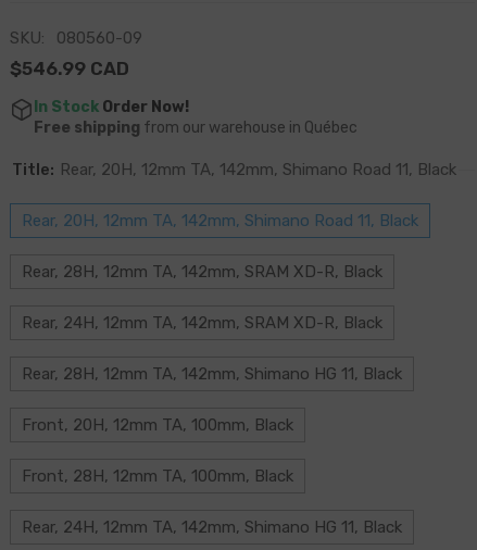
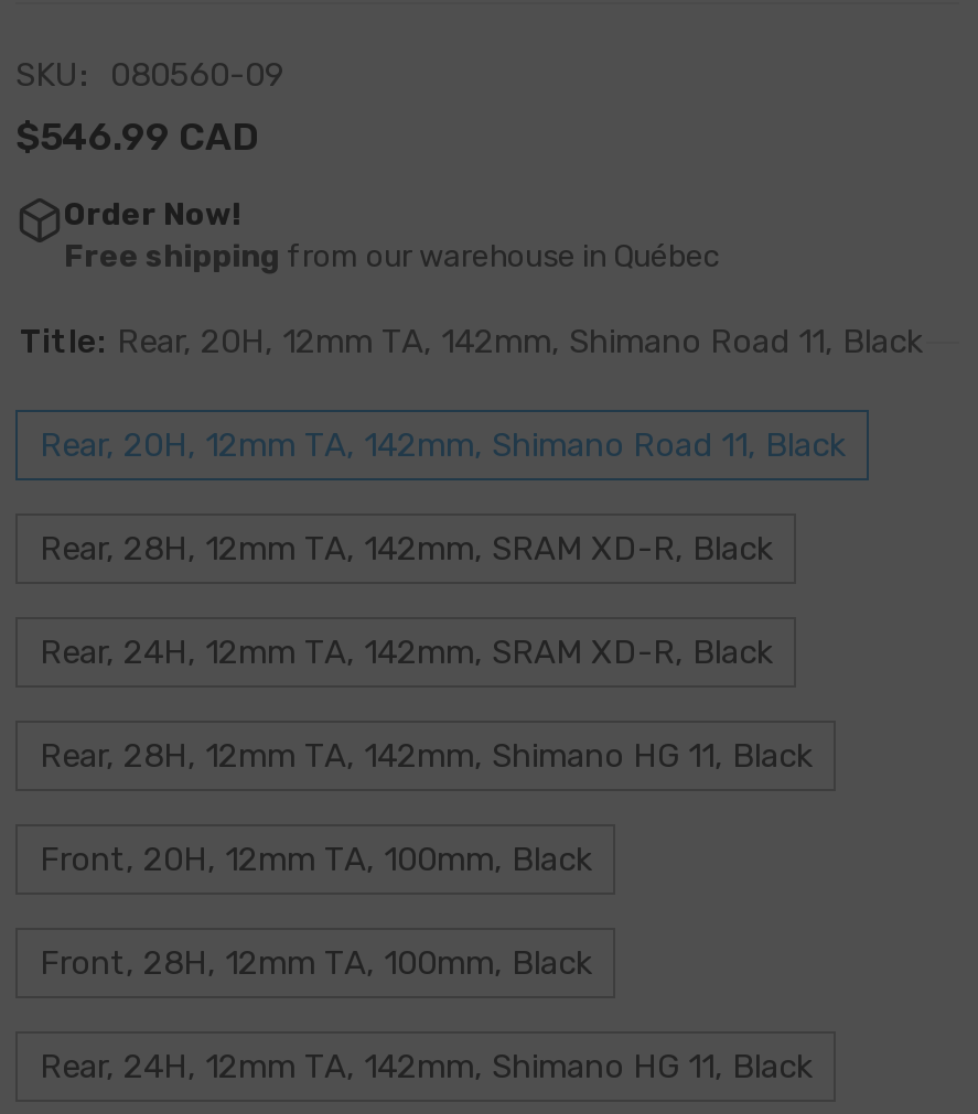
[34,98,189,116] In Stock Order Now! -> [64,196,240,234] Order Now!

